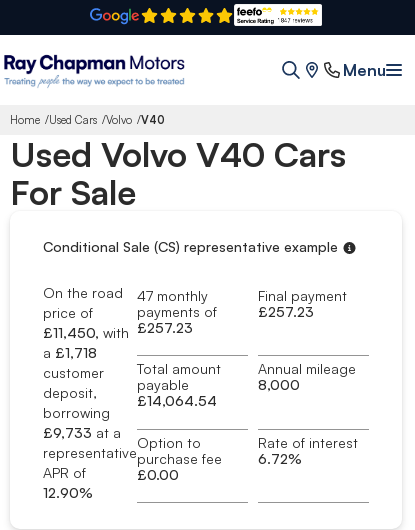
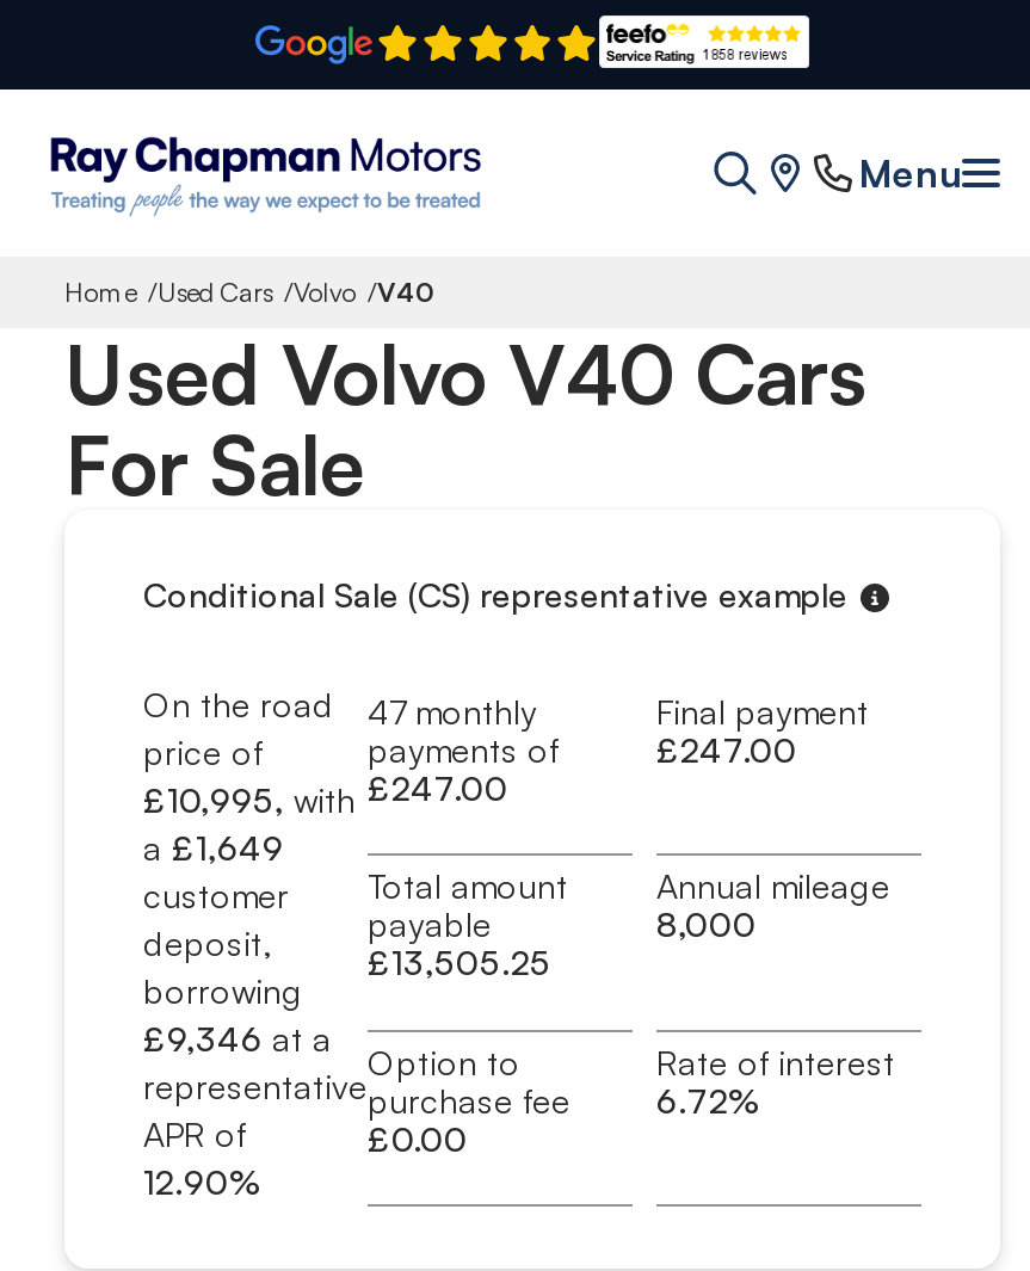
[258,303,314,320] £257.23 -> [656,729,797,770] £247.00
[43,324,129,341] £11,450, with -> [143,779,356,820] £10,995, with
[137,319,193,336] £257.23 -> [368,767,508,808] £247.00
[43,344,97,361] a £1,718 -> [143,827,284,868] a £1,649
[137,392,217,409] £14,064.54 -> [368,942,551,983] £13,505.25
[43,424,121,441] £9,733 at a -> [143,1018,332,1059] £9,346 at a

